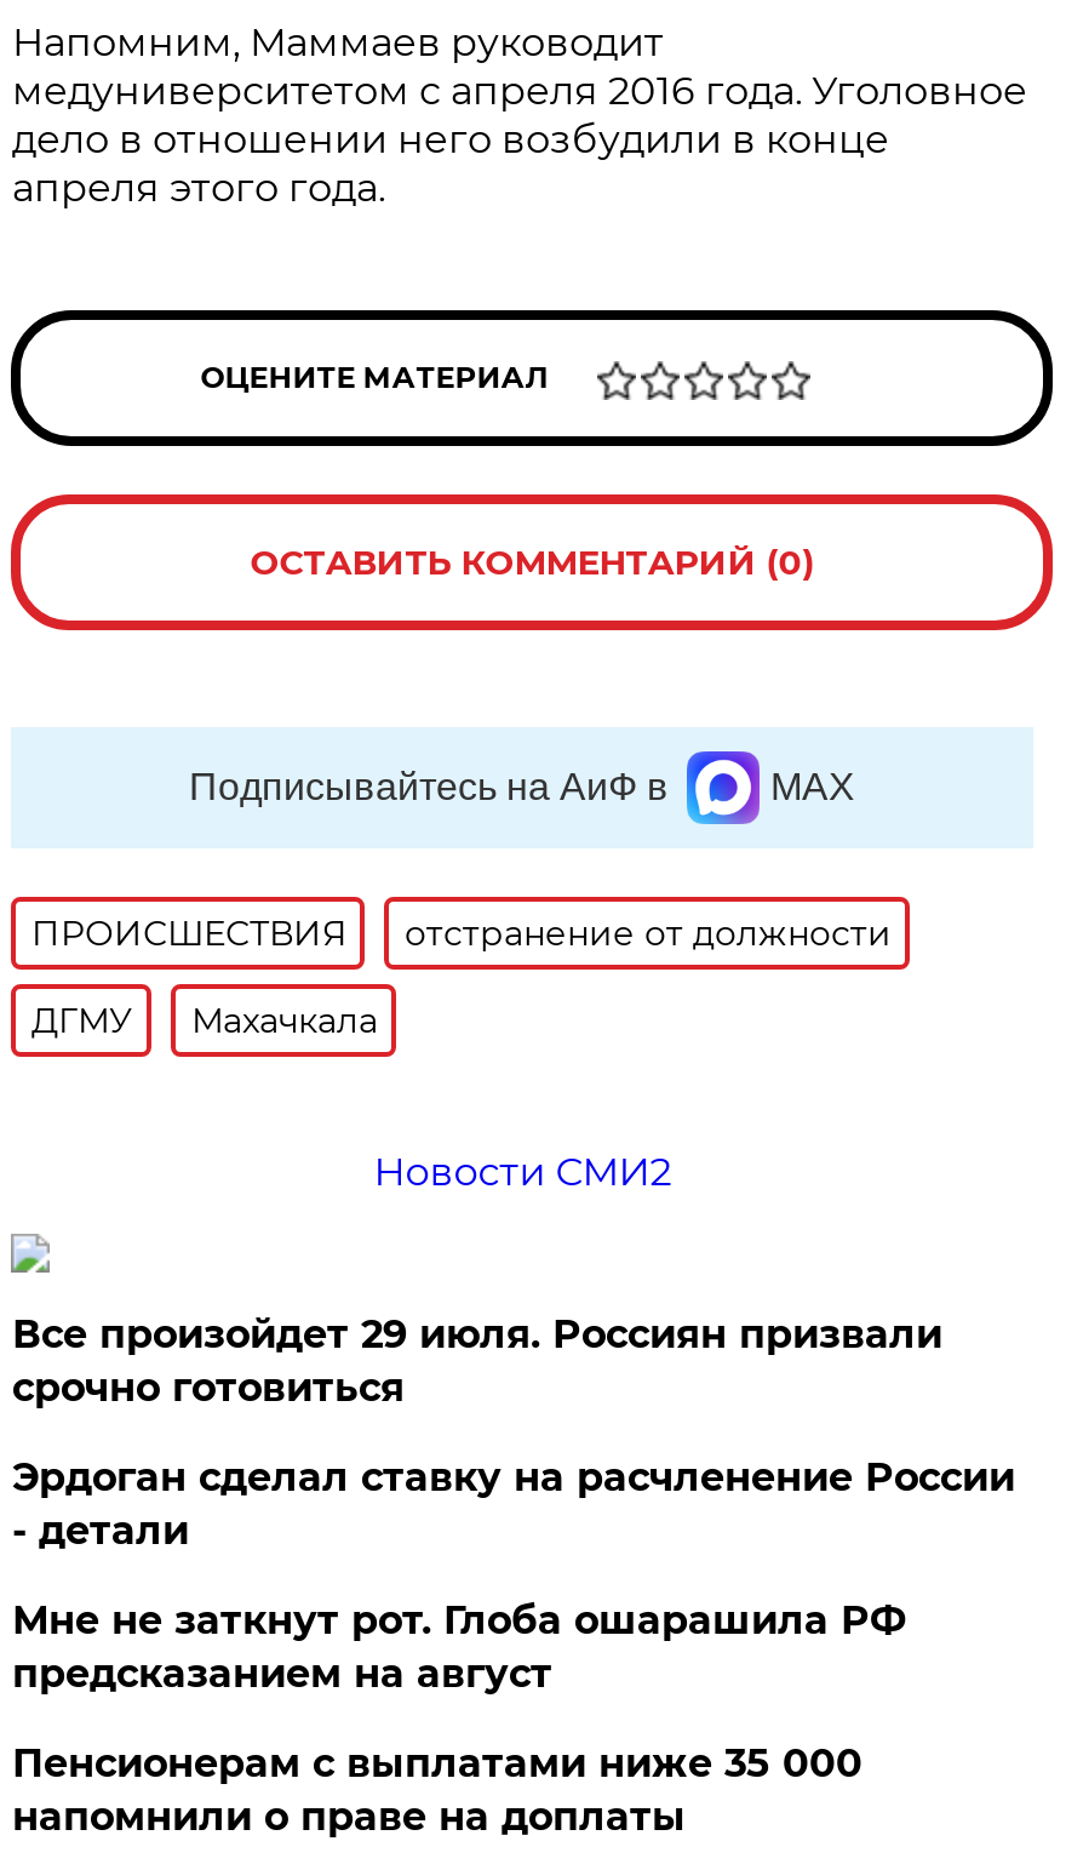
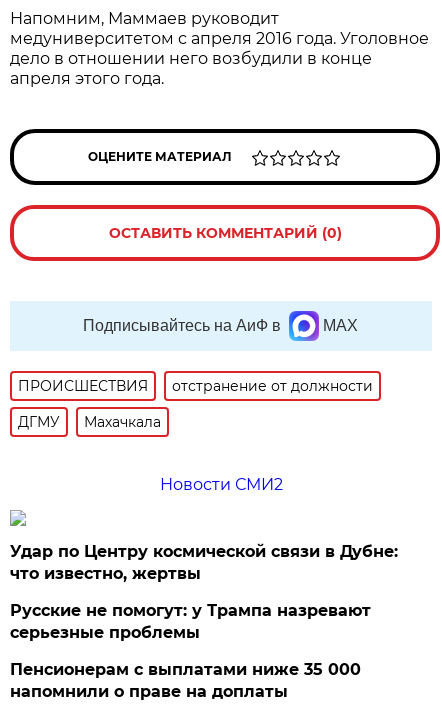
[12,1312,1015,1698] Все произойдет 29 июля. Россиян призвали | срочно готовиться | Эрдоган сделал ставку на расчленение России | - детали | Мне не заткнут рот. Глоба ошарашила РФ | предсказанием на август -> [10,542,398,642] Удар по Центру космической связи в Дубне: | что известно, жертвы | Русские не помогут: у Трампа назревают | серьезные проблемы

